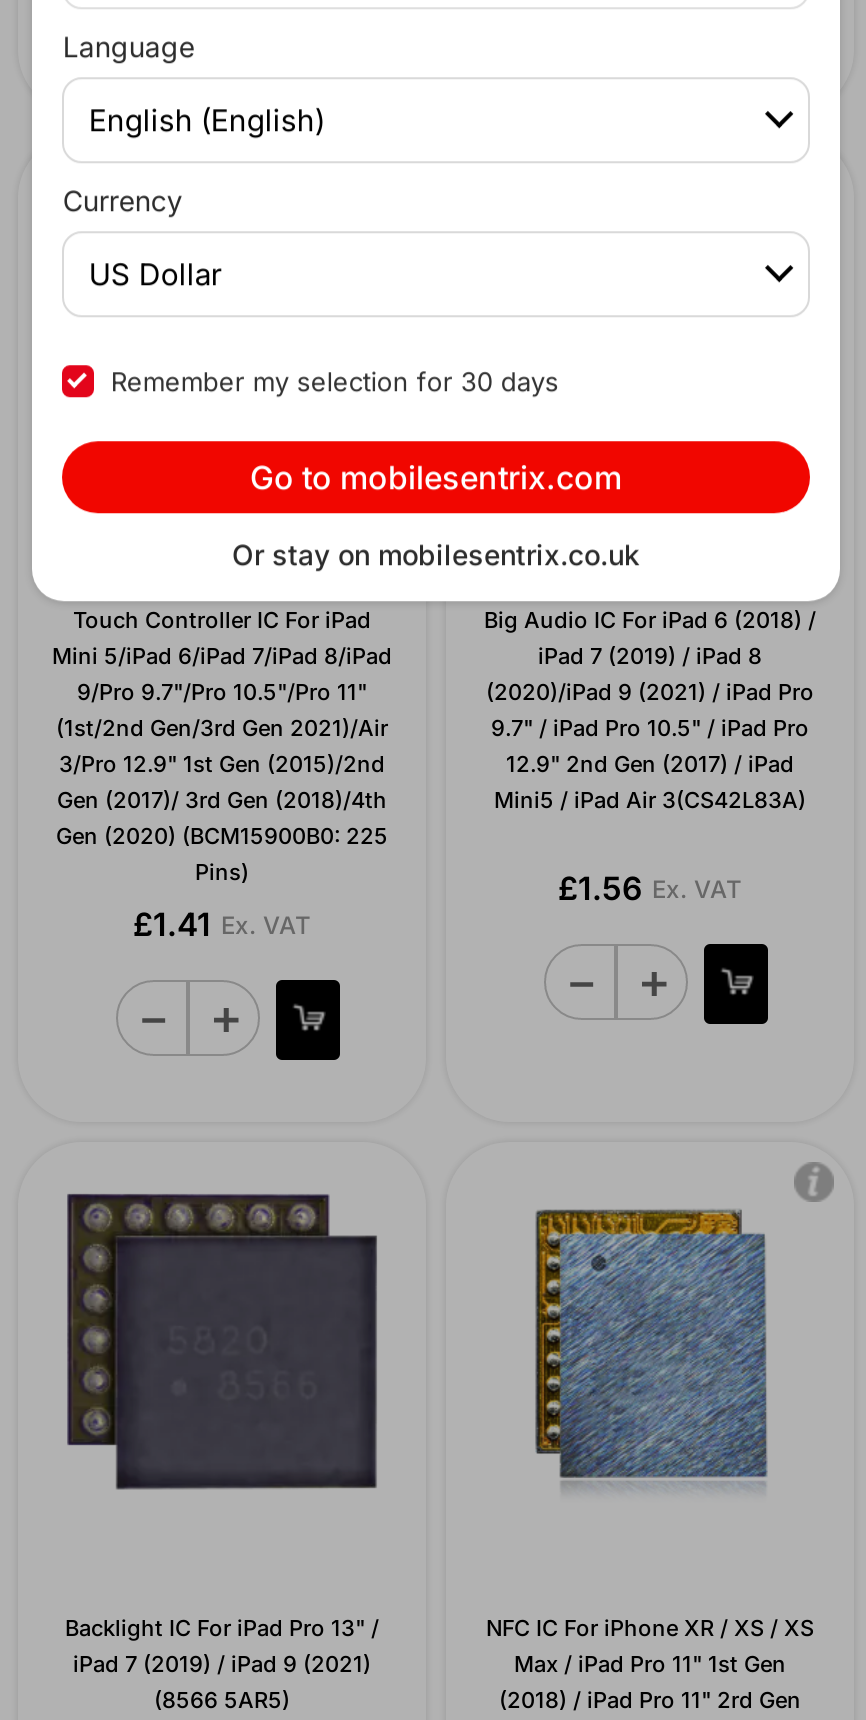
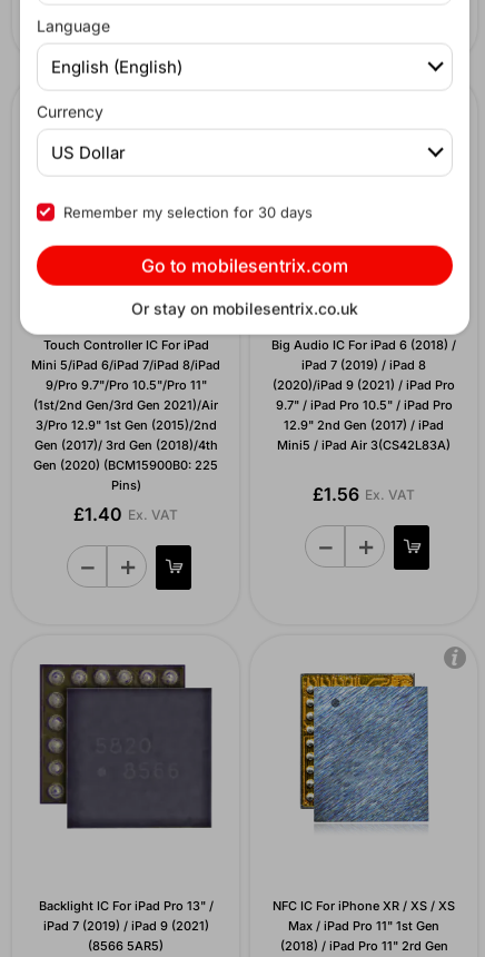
[133,904,311,944] £1.41 Ex. VAT -> [73,503,178,525] £1.40 Ex. VAT

